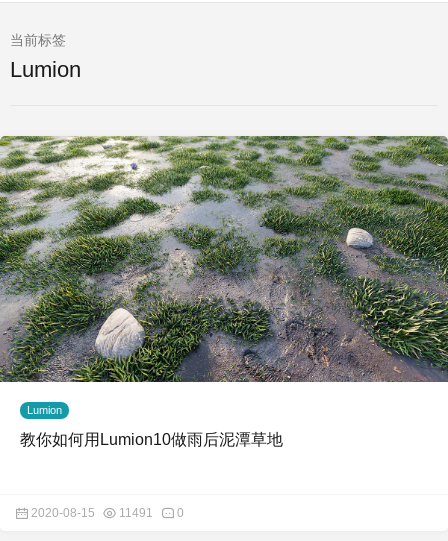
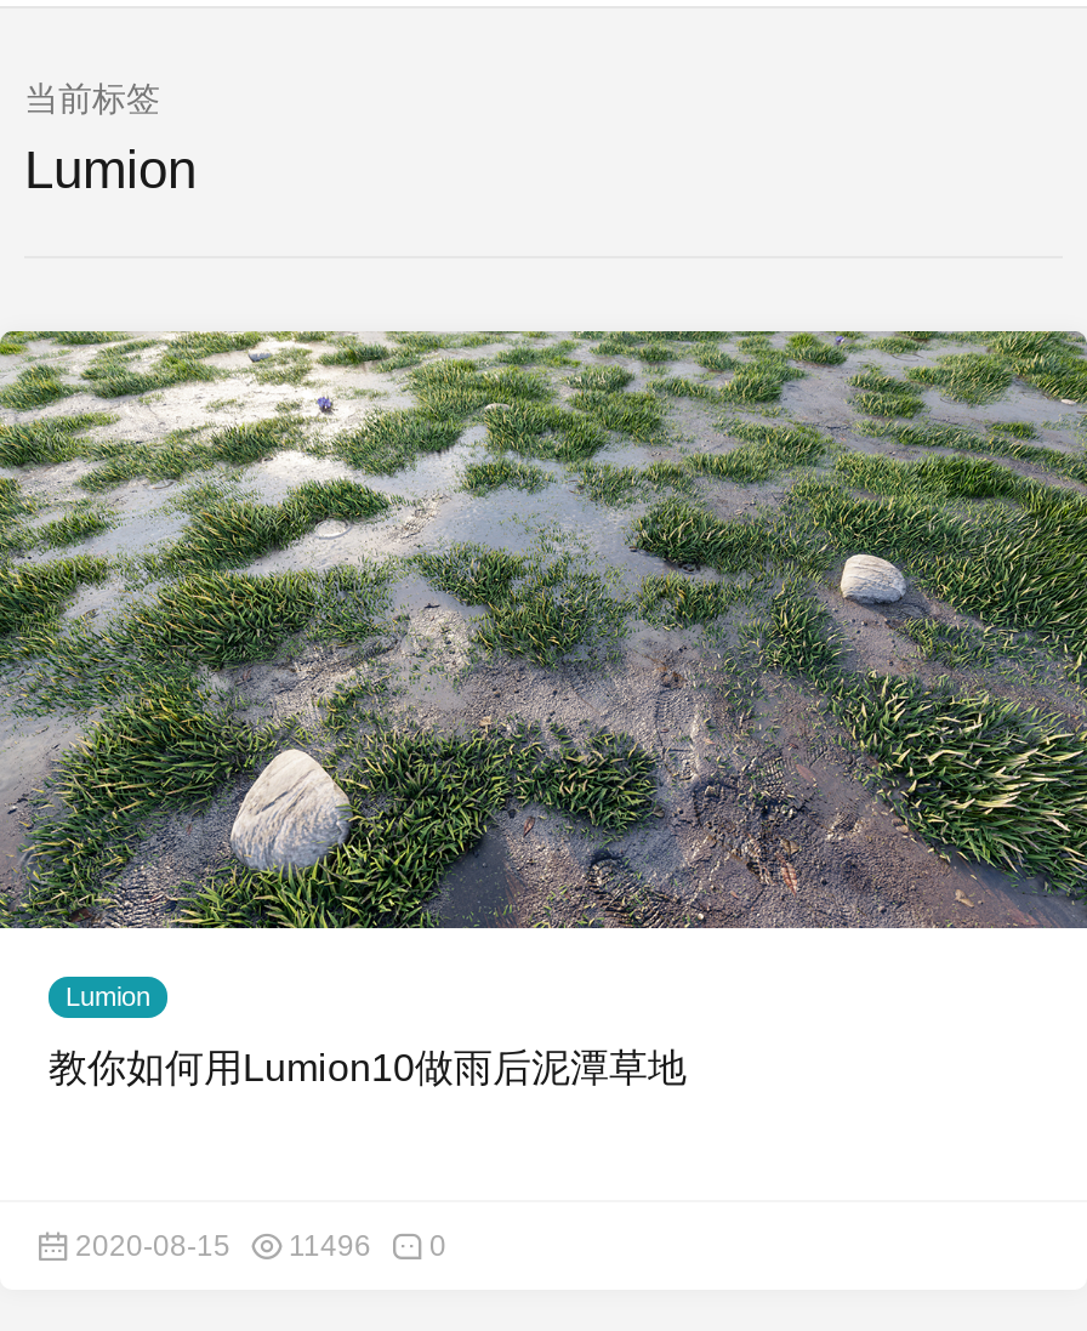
[31,506,184,520] 2020-08-15 11491 0 -> [75,1229,446,1263] 2020-08-15 11496 0

